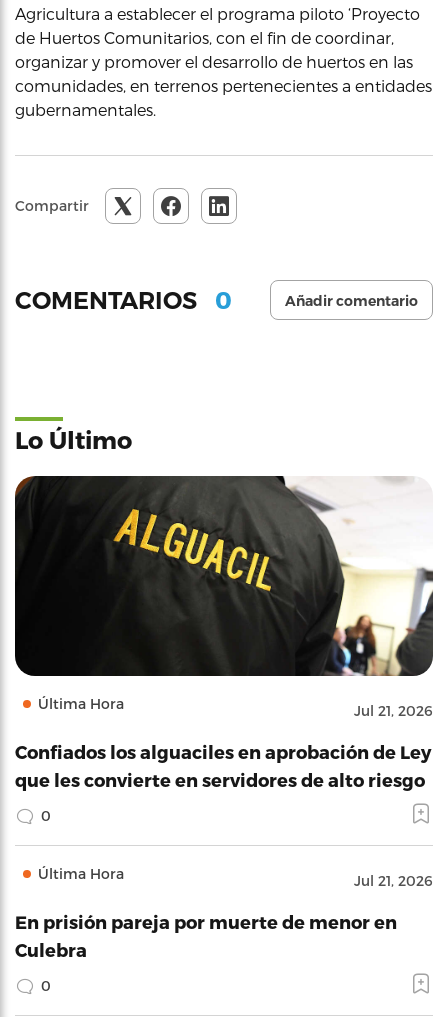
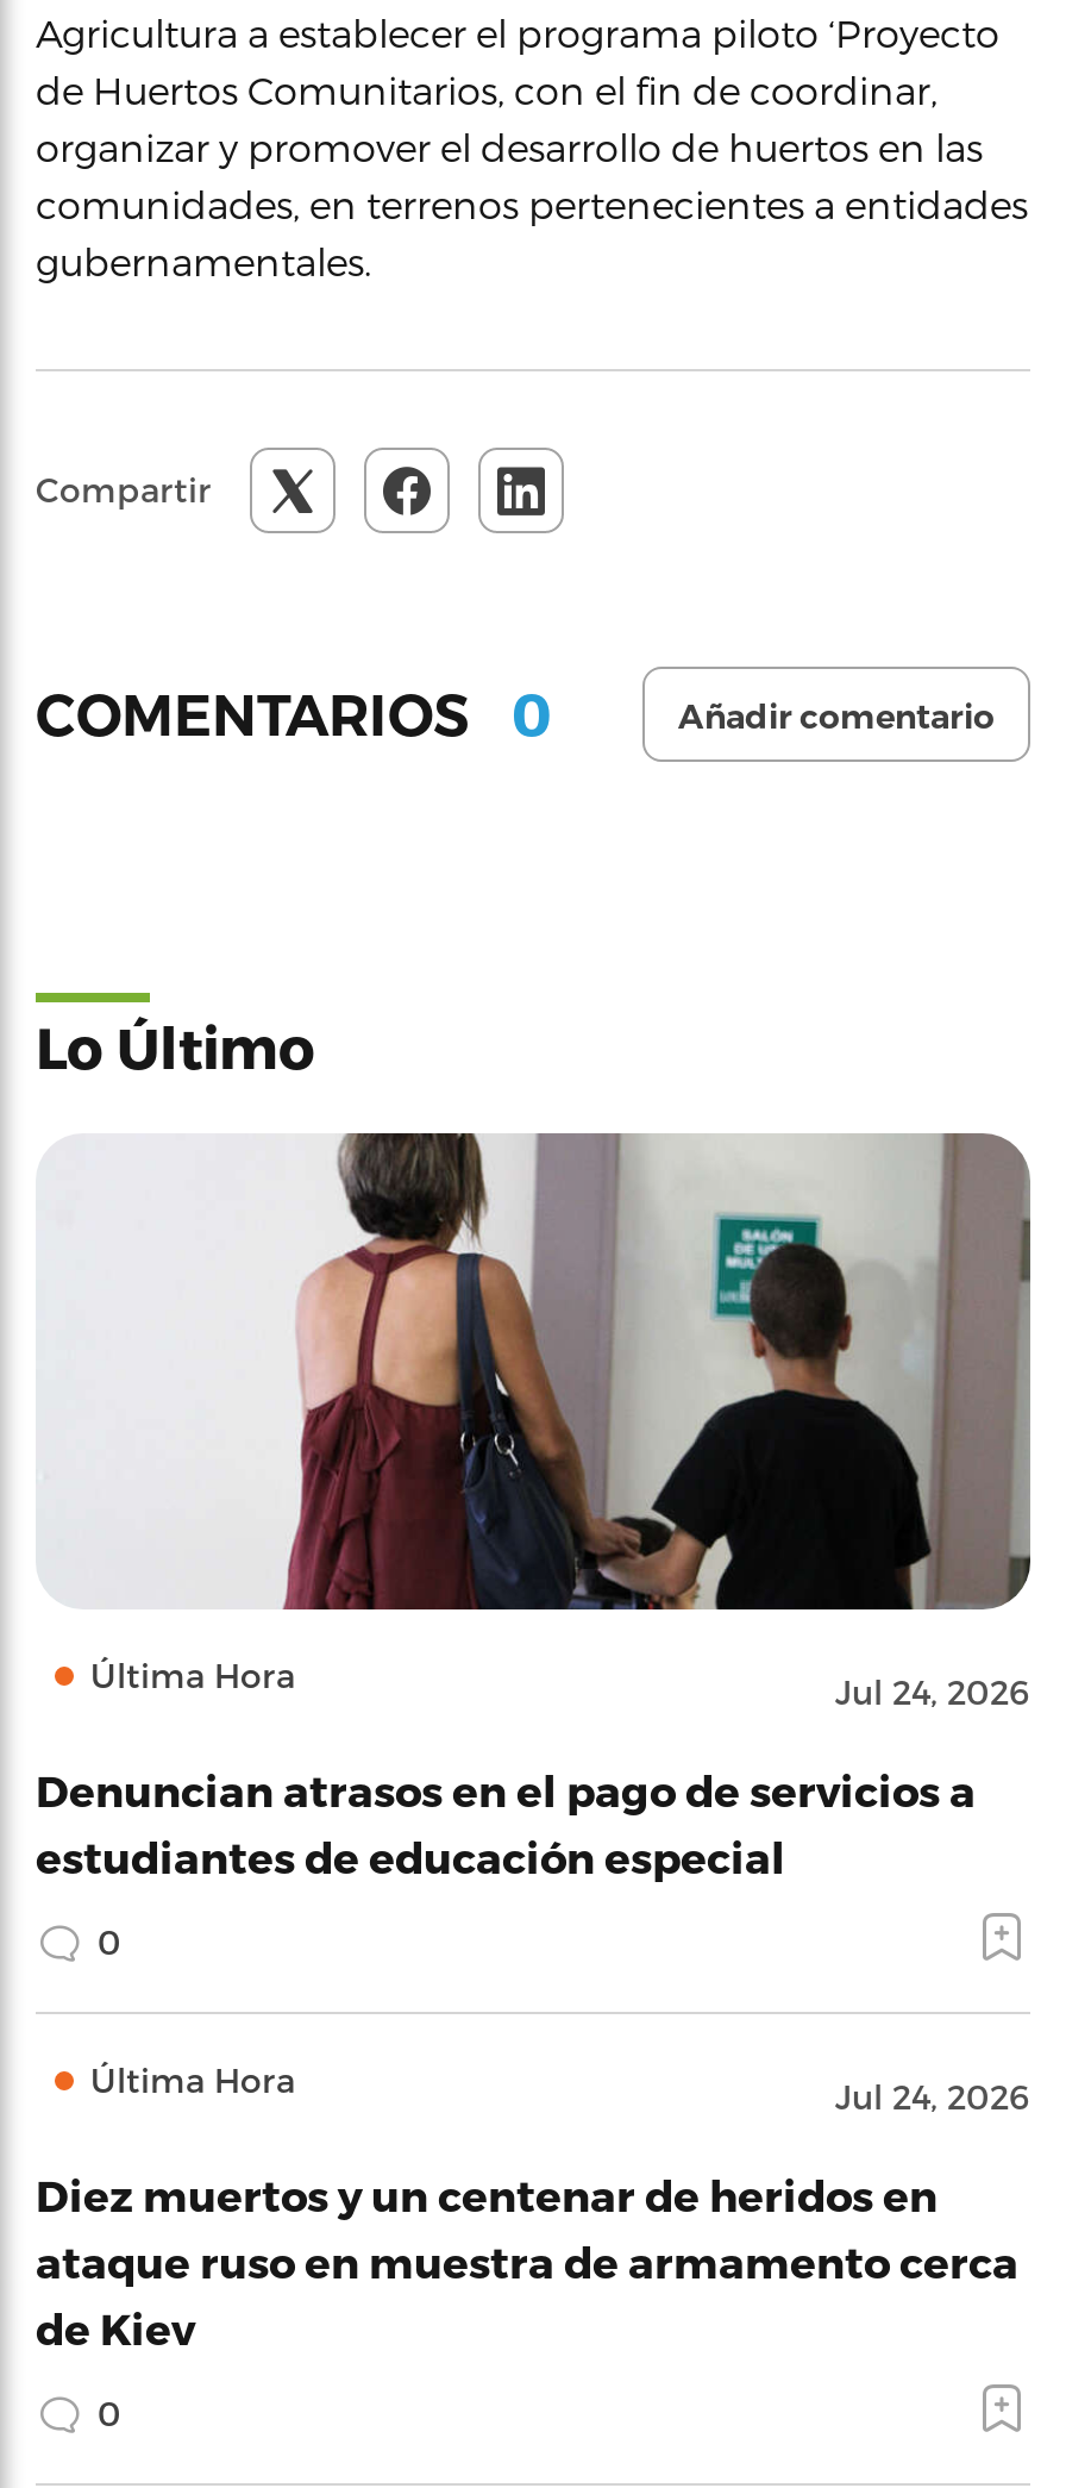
[14,475,433,719] [image] | Jul 21, 2026 -> [36,1133,1033,1712] [image] | Jul 24, 2026
[15,741,431,790] Confiados los alguaciles en aprobación de Ley | que les convierte en servidores de alto riesgo -> [36,1764,976,1881] Denuncian atrasos en el pago de servicios a | estudiantes de educación especial
[354,872,433,889] Jul 21, 2026 -> [835,2076,1030,2117] Jul 24, 2026
[15,911,397,960] En prisión pareja por muerte de menor en | Culebra -> [36,2169,1018,2352] Diez muertos y un centenar de heridos en | ataque ruso en muestra de armamento cerca | de Kiev

